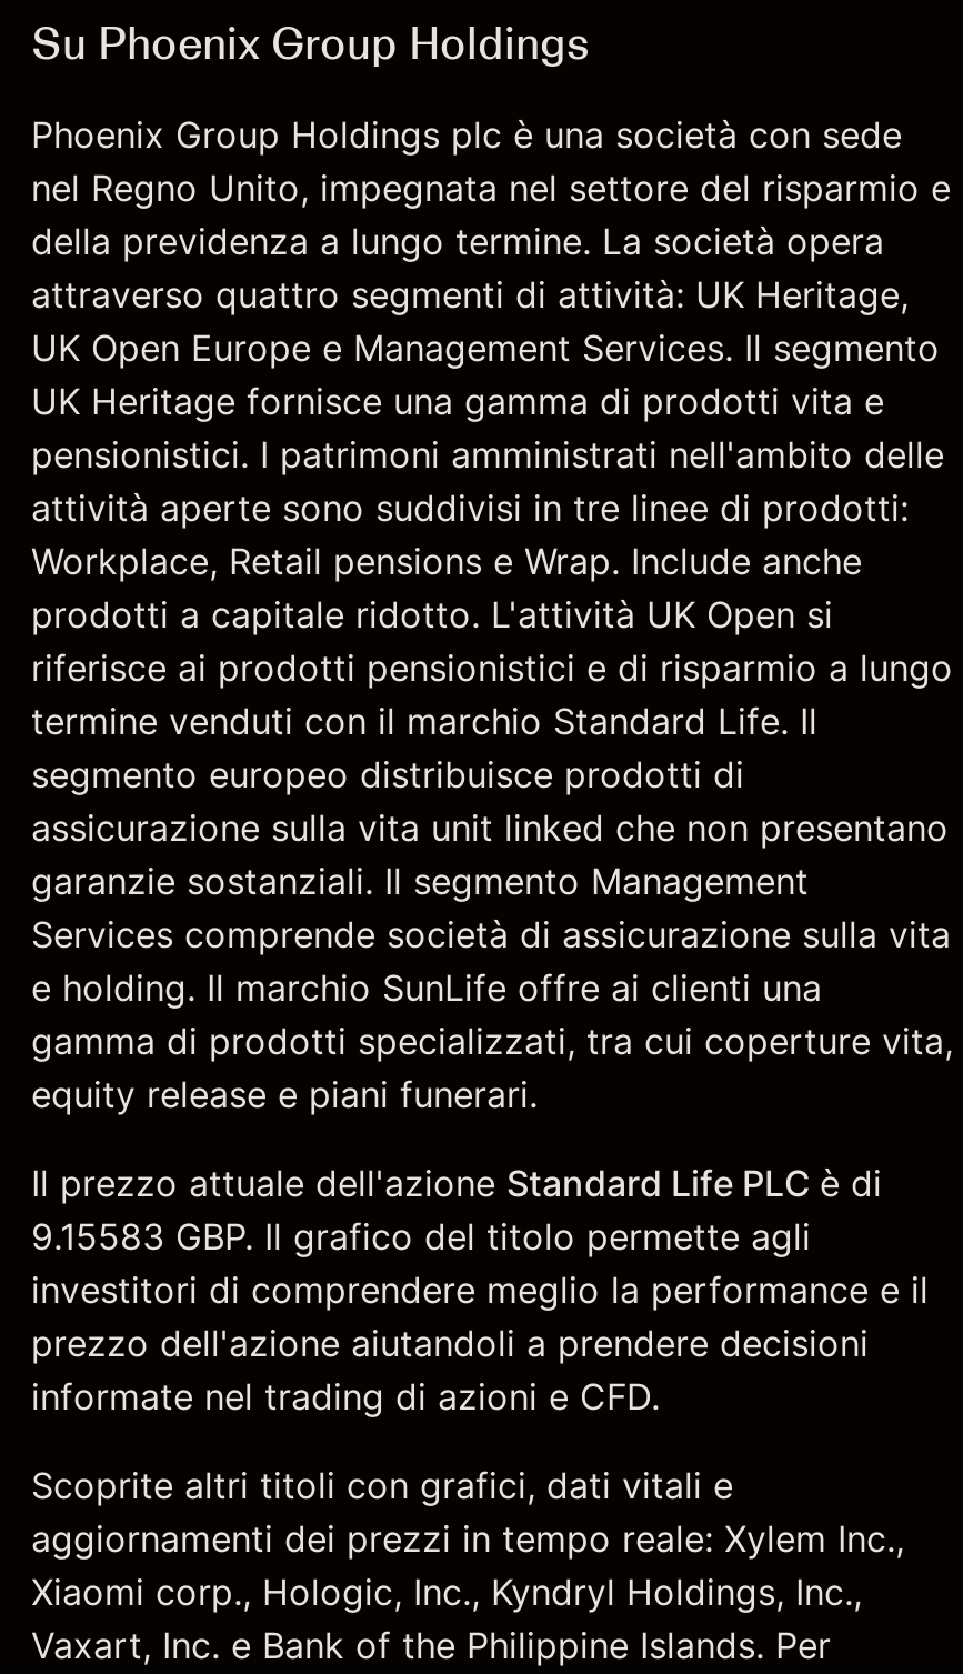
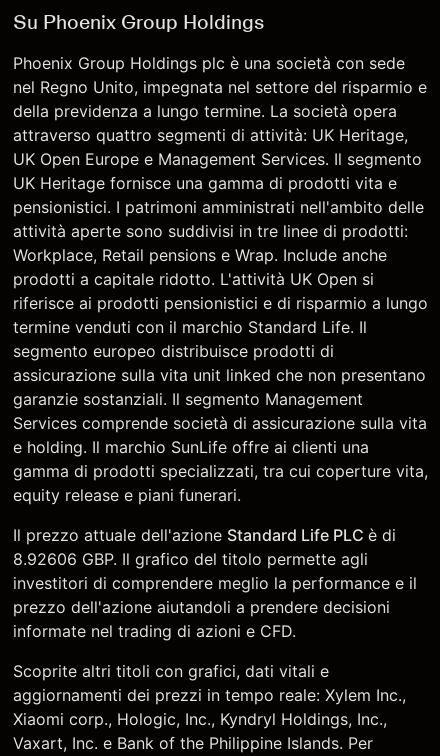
[31,1214,811,1259] 9.15583 GBP. Il grafico del titolo permette agli -> [13,549,368,569] 8.92606 GBP. Il grafico del titolo permette agli

